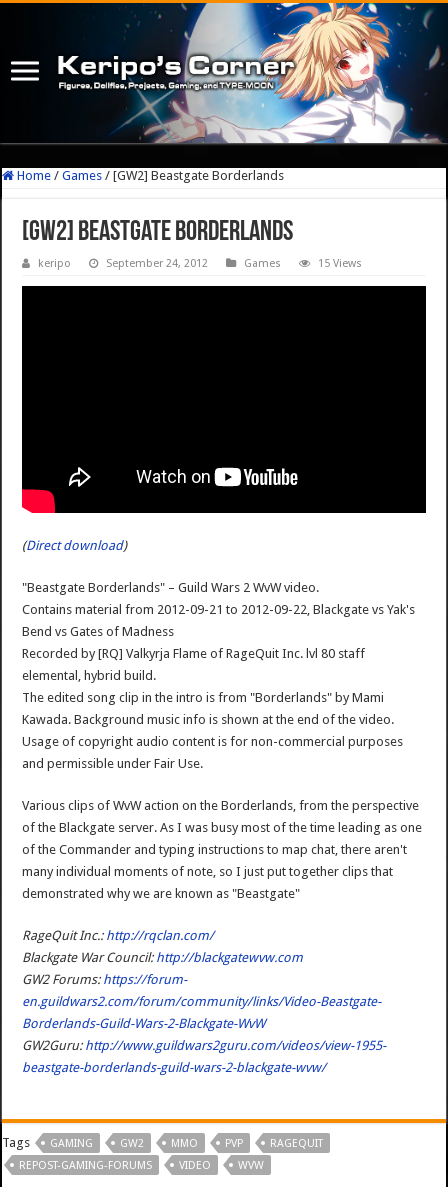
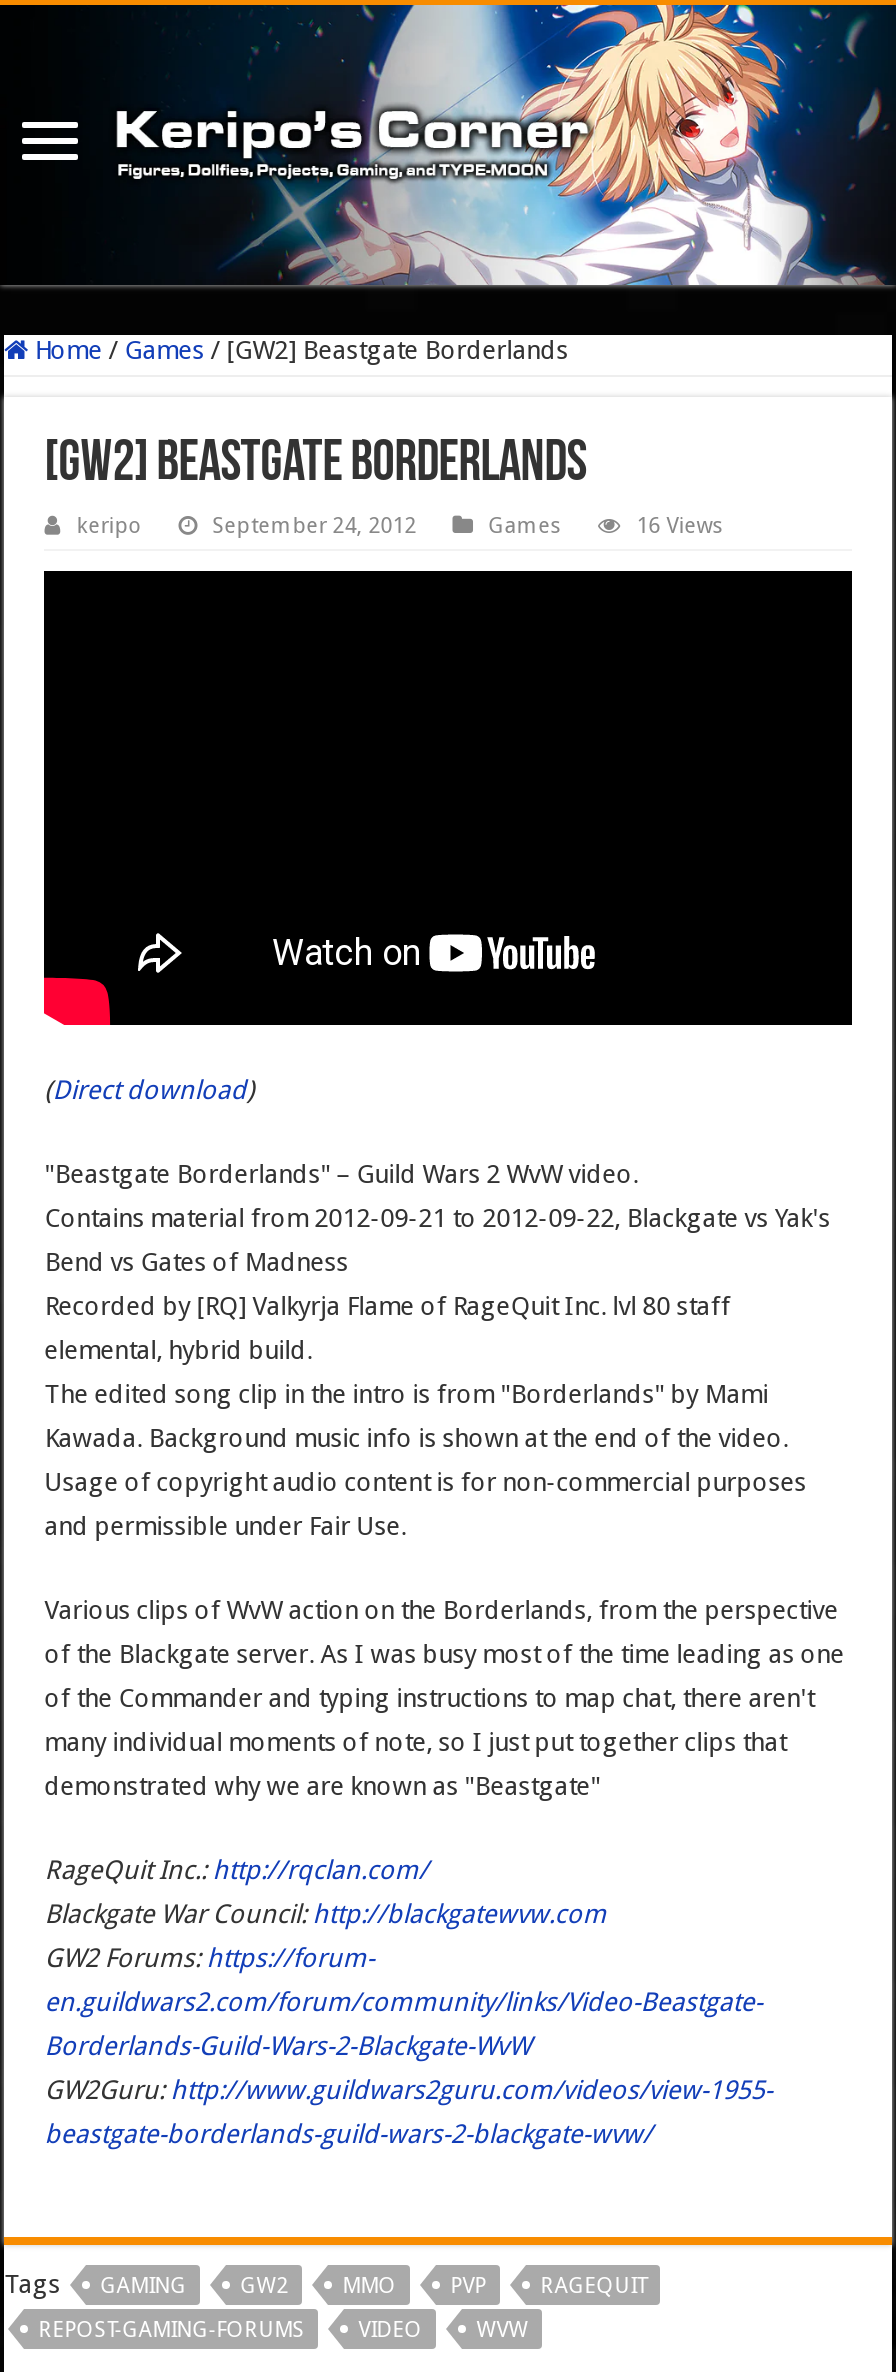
[318,257,362,270] 15 Views -> [636,513,724,539] 16 Views

